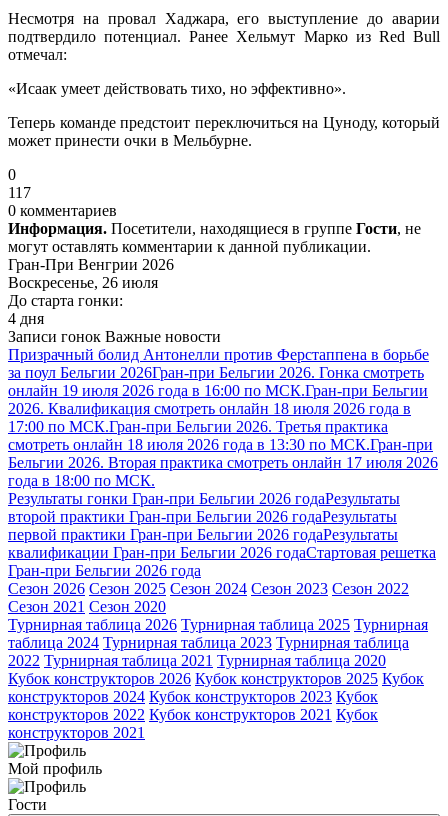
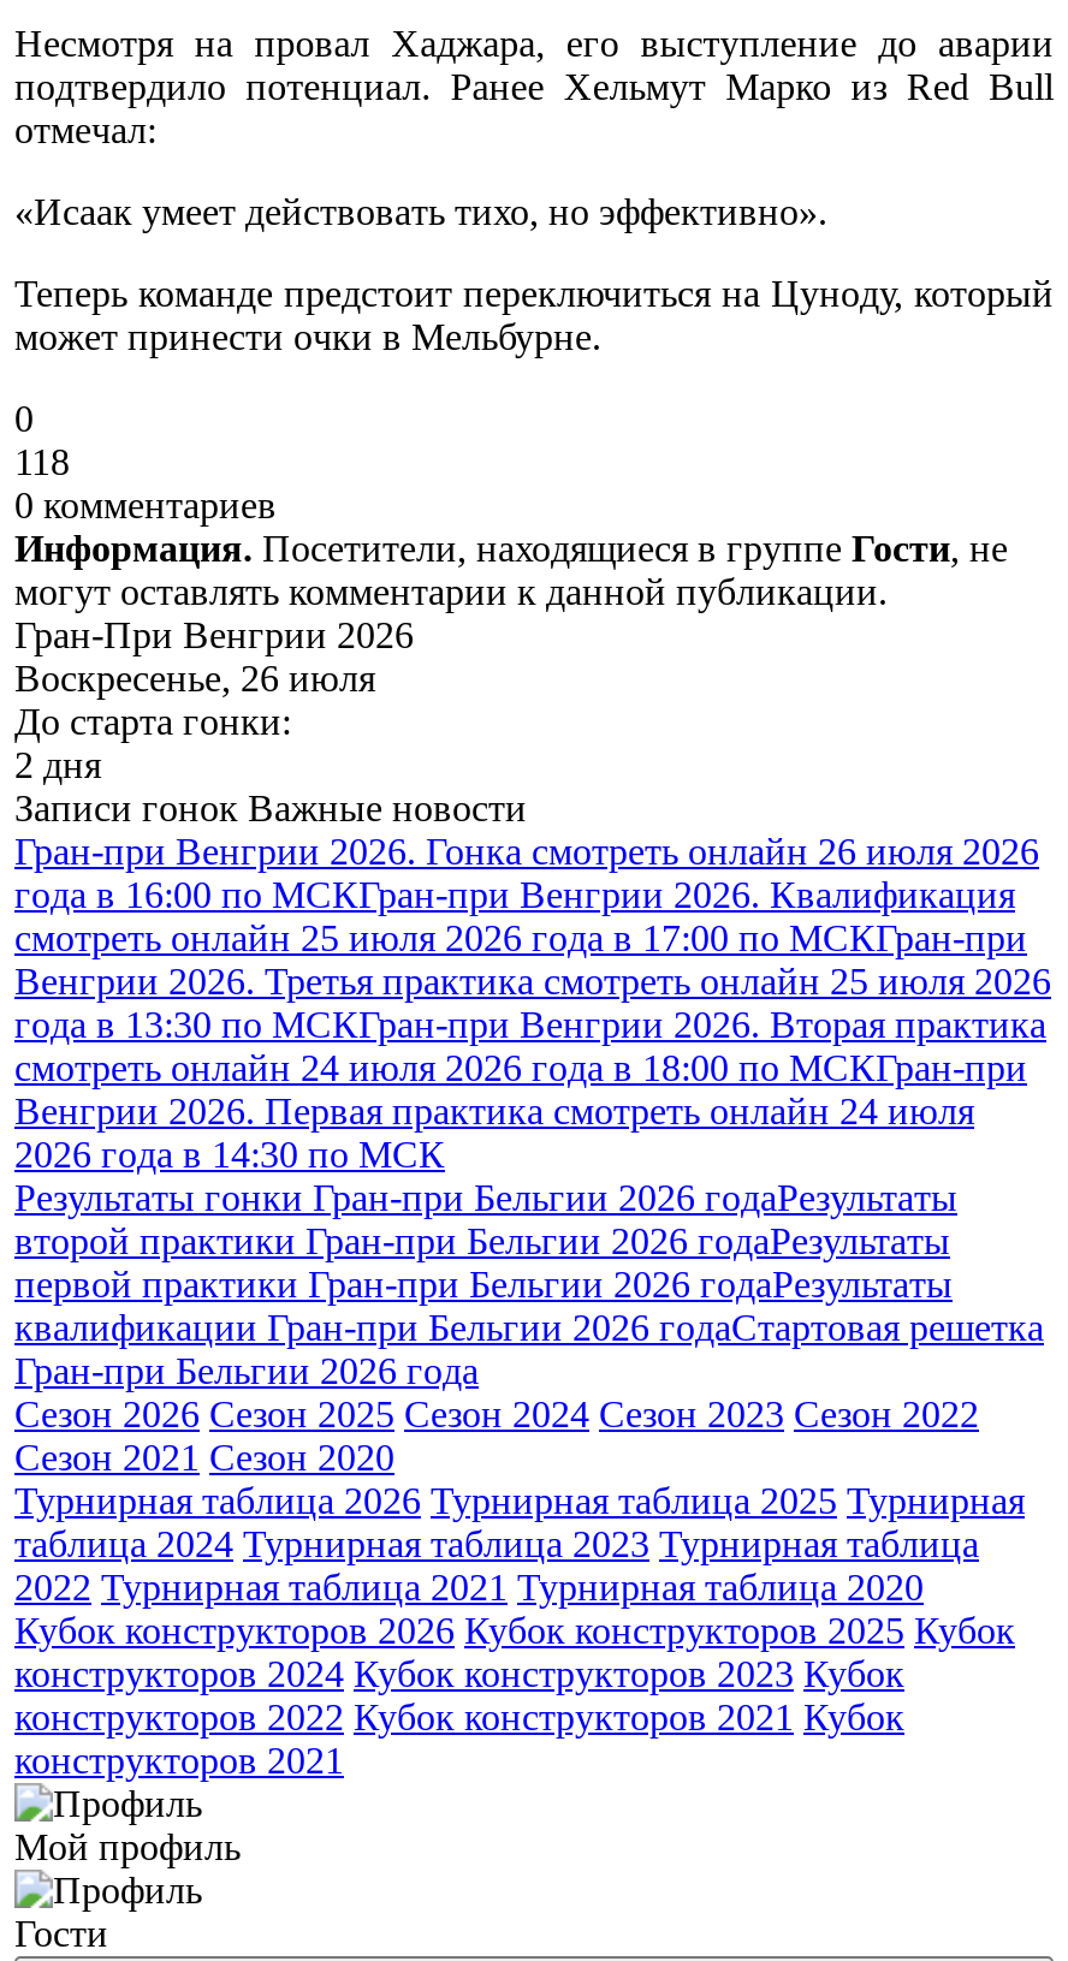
[8,184,31,201] 117 -> [14,442,70,483] 118
[8,310,44,327] 4 дня -> [14,745,101,786] 2 дня
[8,346,438,489] Призрачный болид Антонелли против Ферстаппена в борьбе | за поул Бельгии 2026Гран-при Бельгии 2026. Гонка смотреть | онлайн 19 июля 2026 года в 16:00 по МСК.Гран-при Бельгии | 2026. Квалификация смотреть онлайн 18 июля 2026 года в | 17:00 по МСК.Гран-при Бельгии 2026. Третья практика | смотреть онлайн 18 июля 2026 года в 13:30 по МСК.Гран-при | Бельгии 2026. Вторая практика смотреть онлайн 17 июля 2026 | года в 18:00 по МСК. -> [14,832,1051,1175] Гран-при Венгрии 2026. Гонка смотреть онлайн 26 июля 2026 | года в 16:00 по МСКГран-при Венгрии 2026. Квалификация | смотреть онлайн 25 июля 2026 года в 17:00 по МСКГран-при | Венгрии 2026. Третья практика смотреть онлайн 25 июля 2026 | года в 13:30 по МСКГран-при Венгрии 2026. Вторая практика | смотреть онлайн 24 июля 2026 года в 18:00 по МСКГран-при | Венгрии 2026. Первая практика смотреть онлайн 24 июля | 2026 года в 14:30 по МСК

